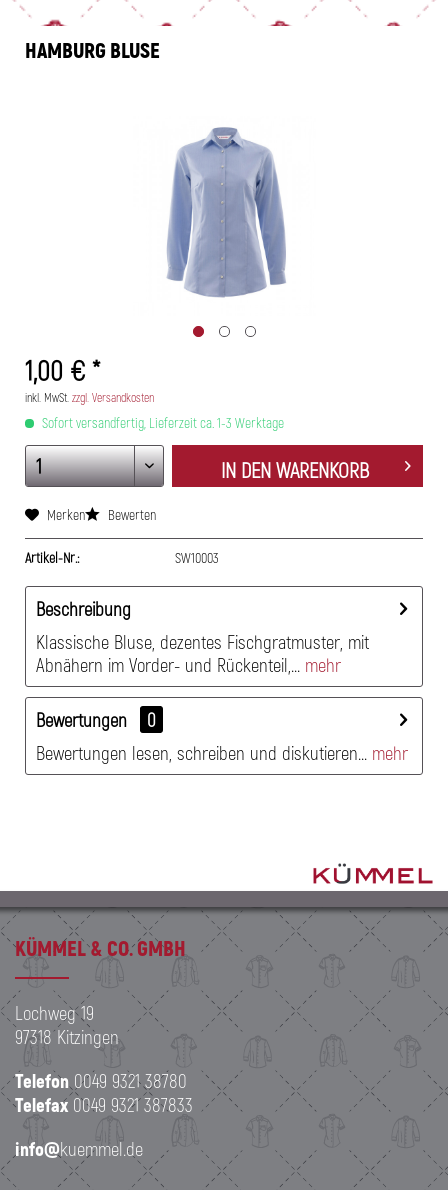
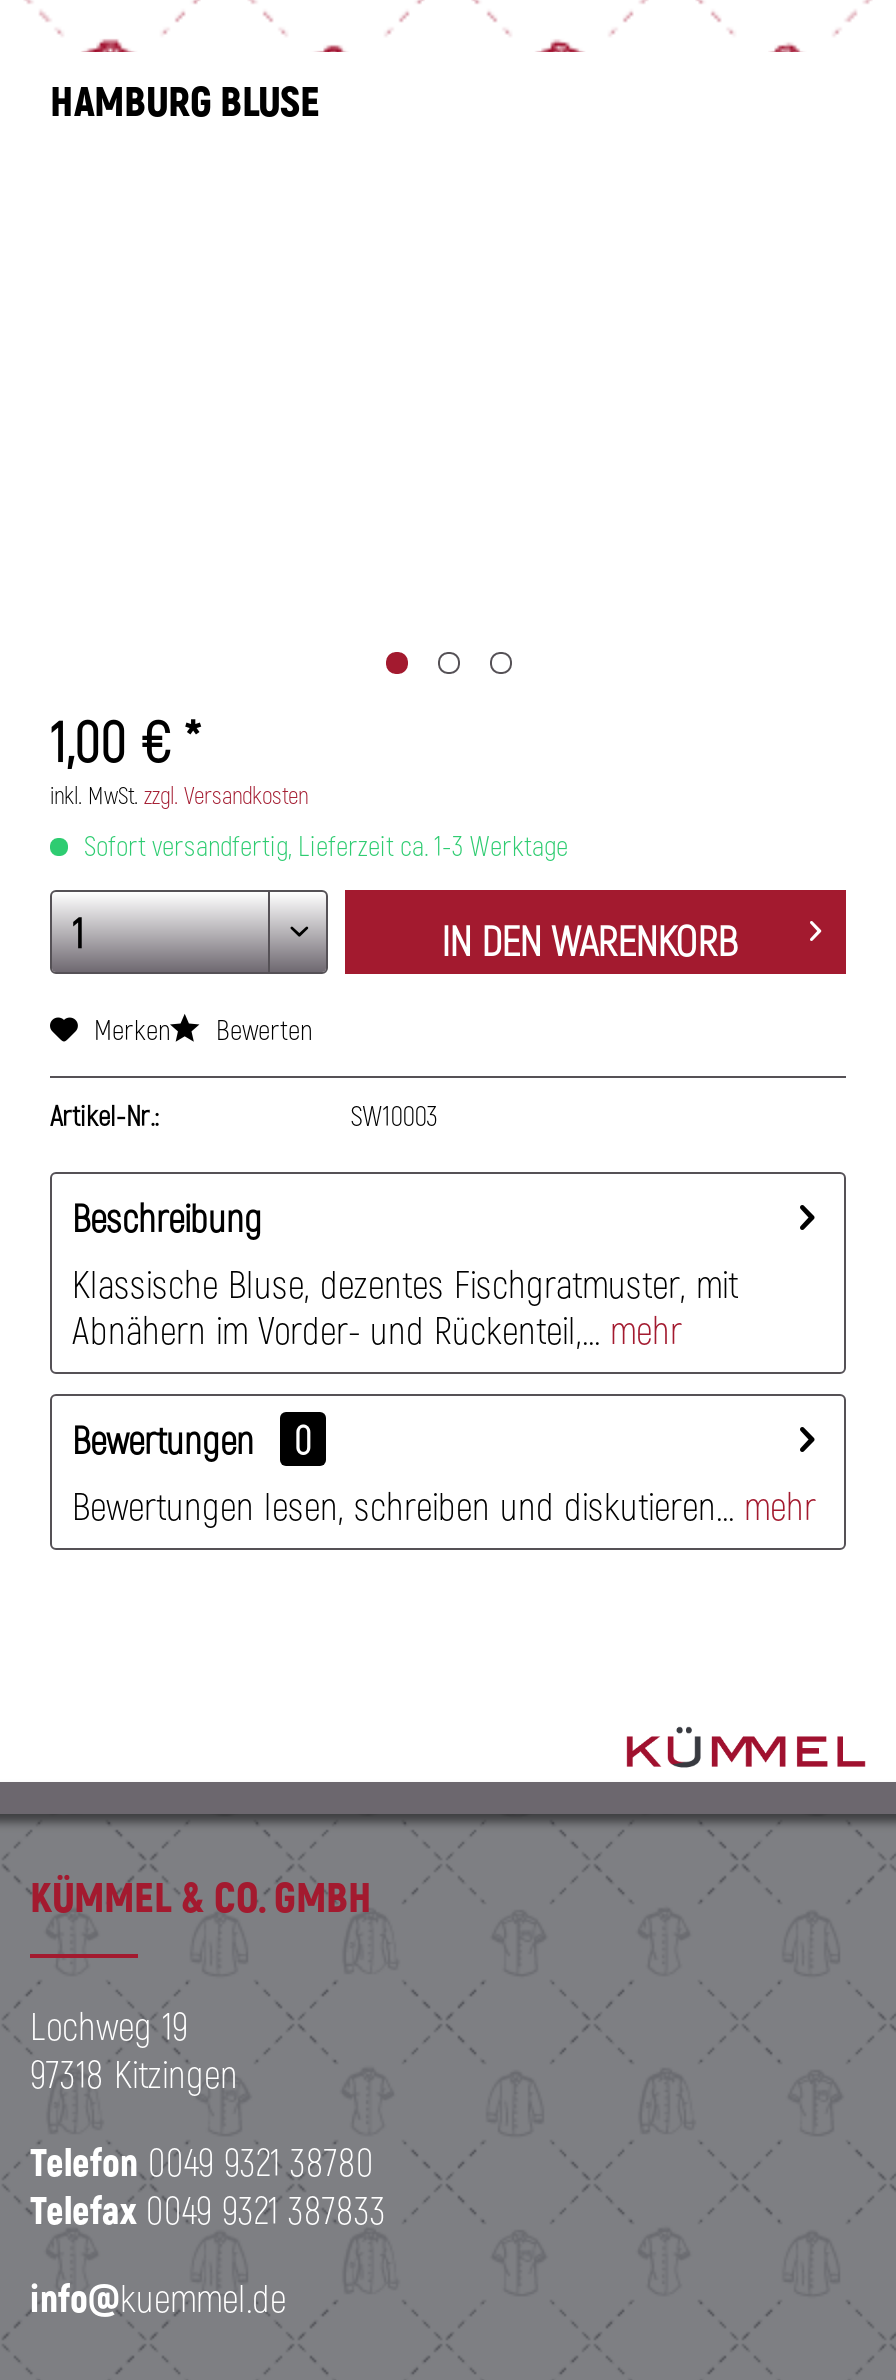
[166,127,286,298] [image] -> none

